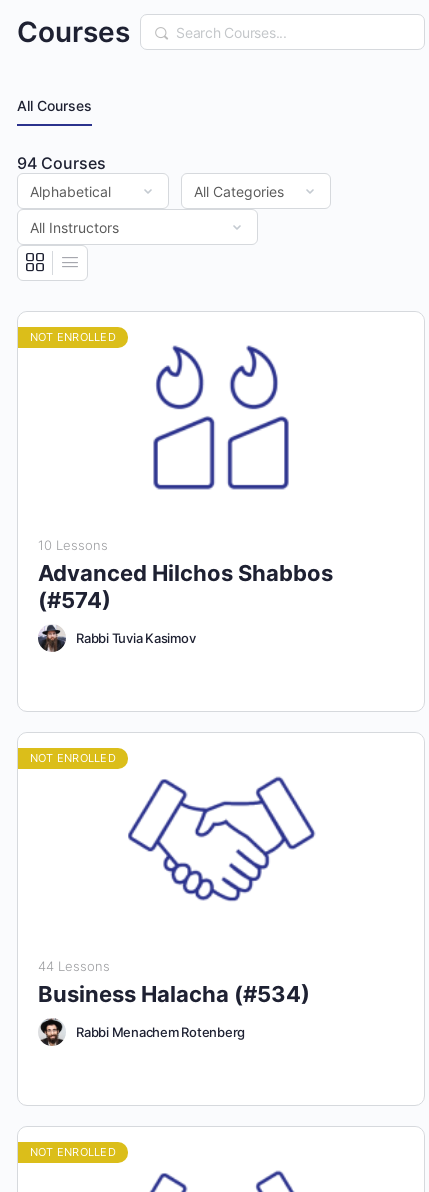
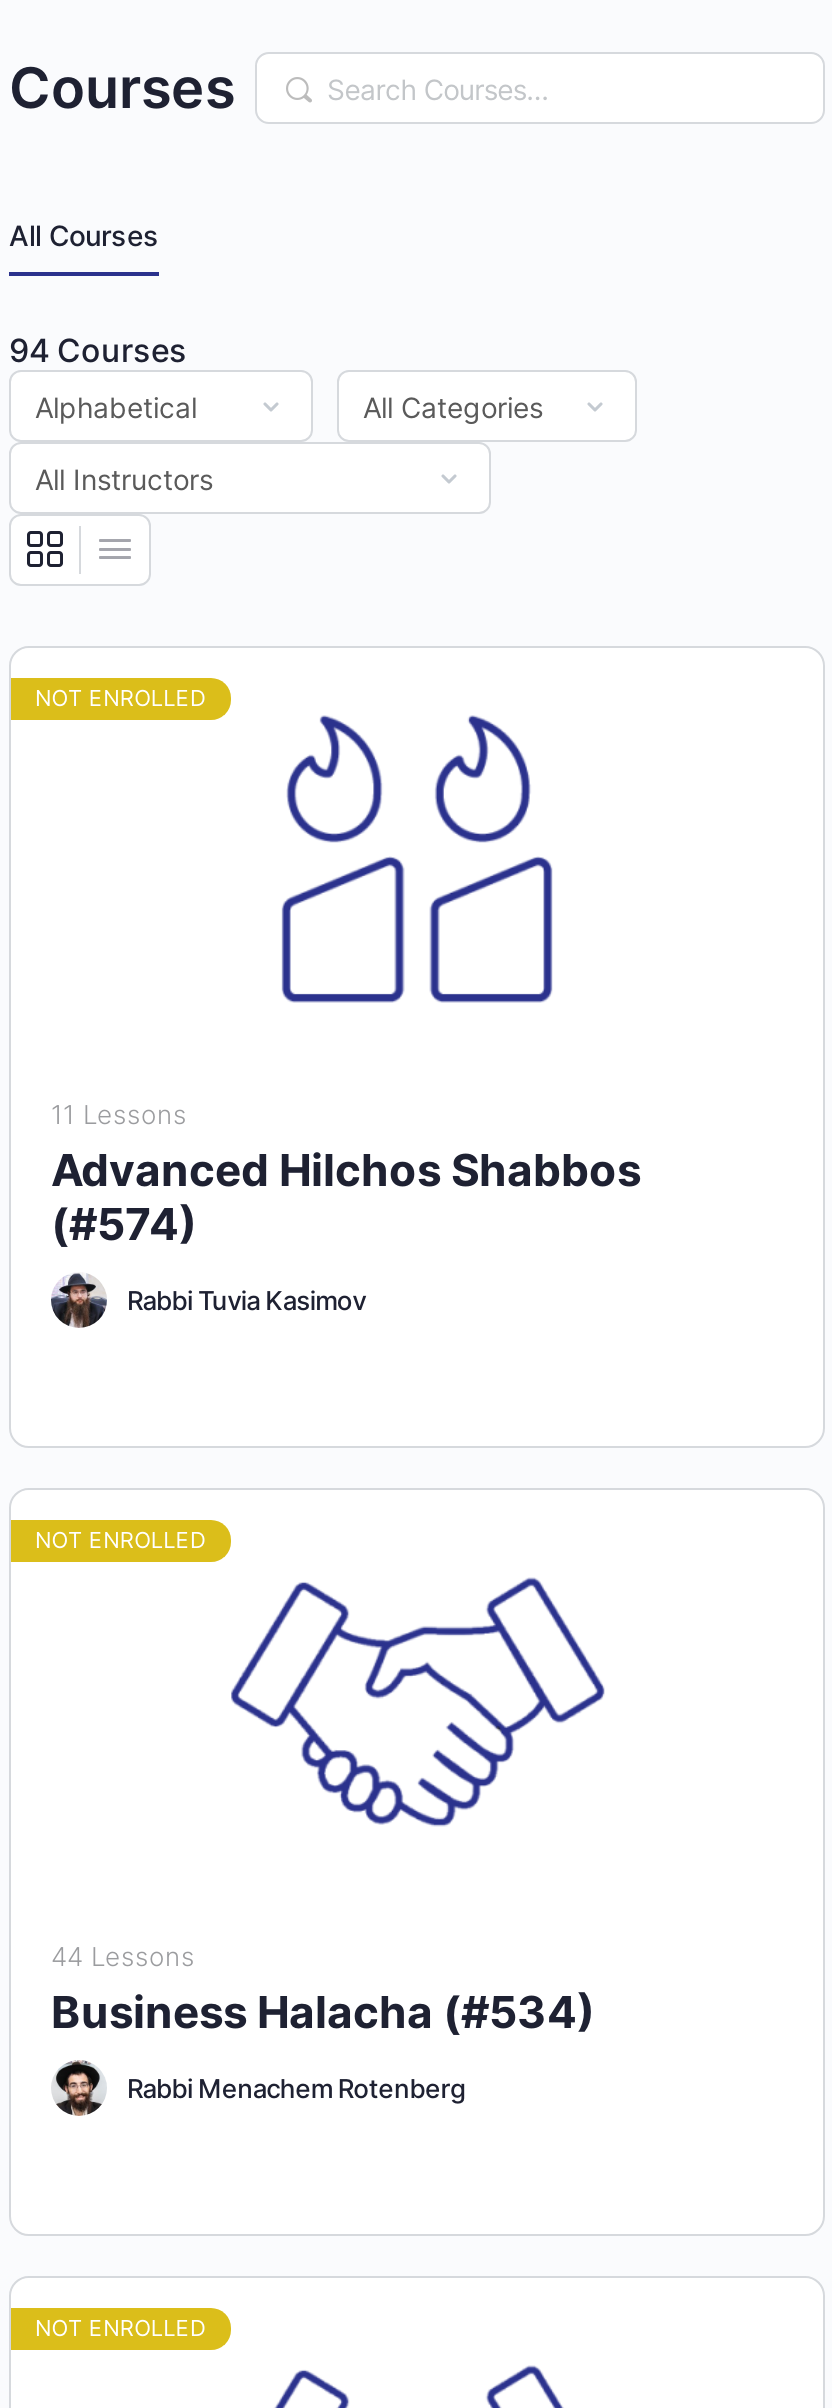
[38,537,108,553] 10 Lessons -> [51,1098,187,1130] 11 Lessons

